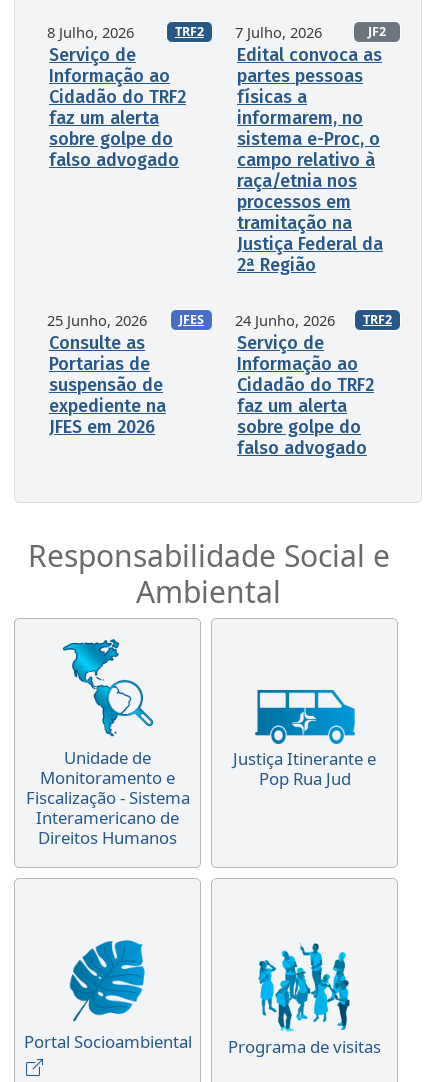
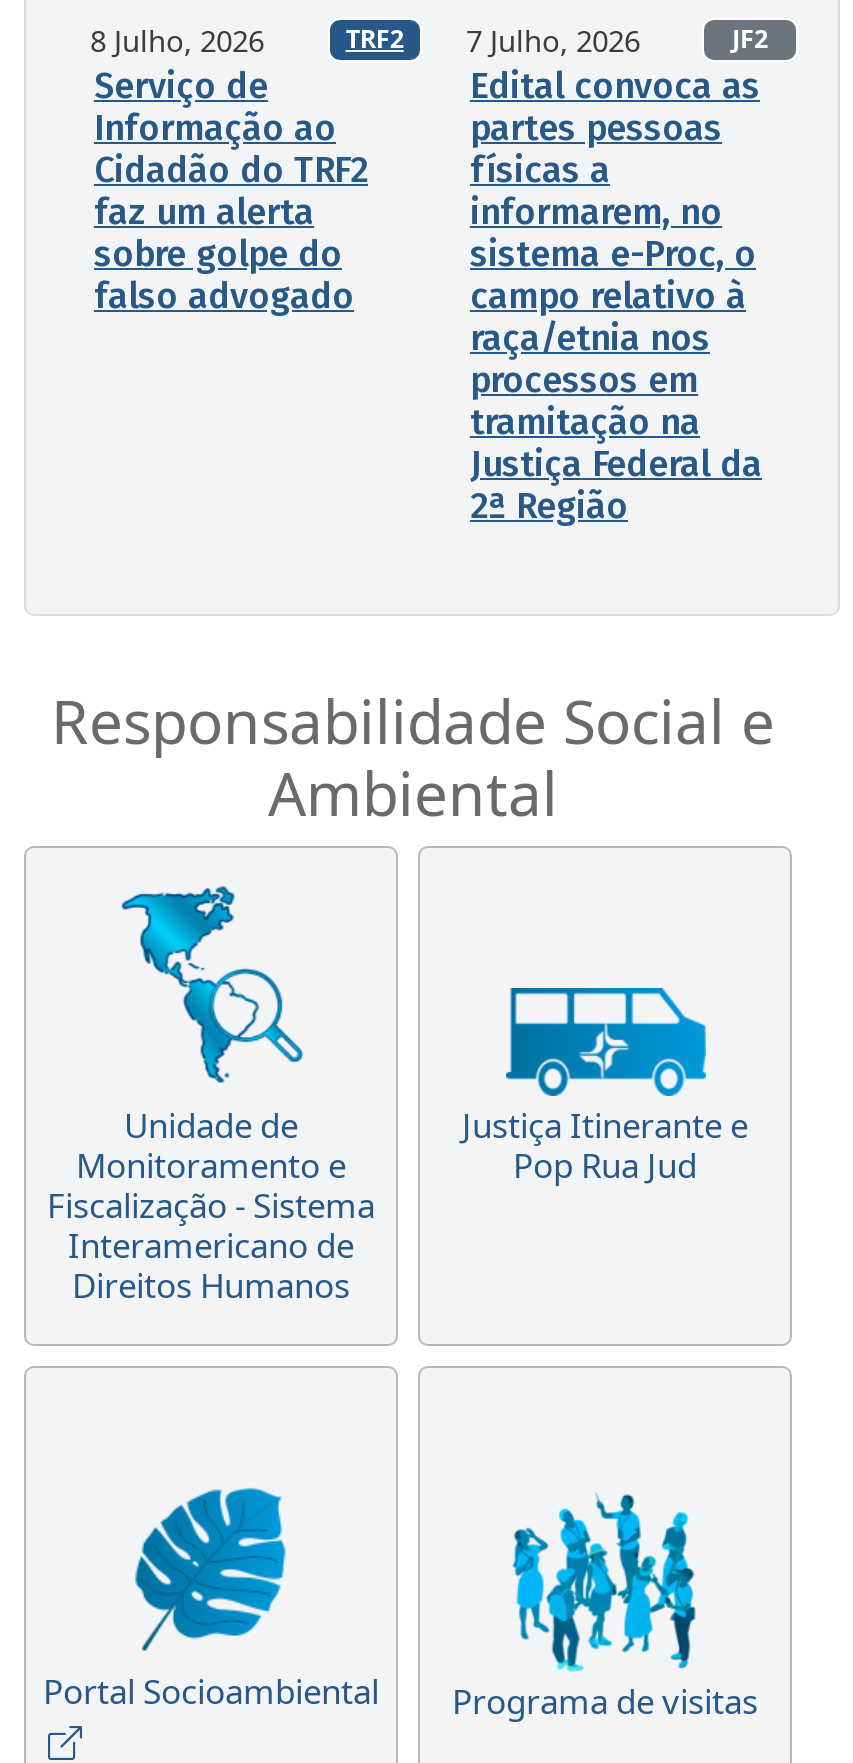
[47,310,204,438] 25 Junho, 2026 | JFES | Consulte as | Portarias de | suspensão de | expediente na | JFES em 2026 -> none
[235,310,392,459] 24 Junho, 2026 | TRF2 | Serviço de | Informação ao | Cidadão do TRF2 | faz um alerta | sobre golpe do | falso advogado -> none

